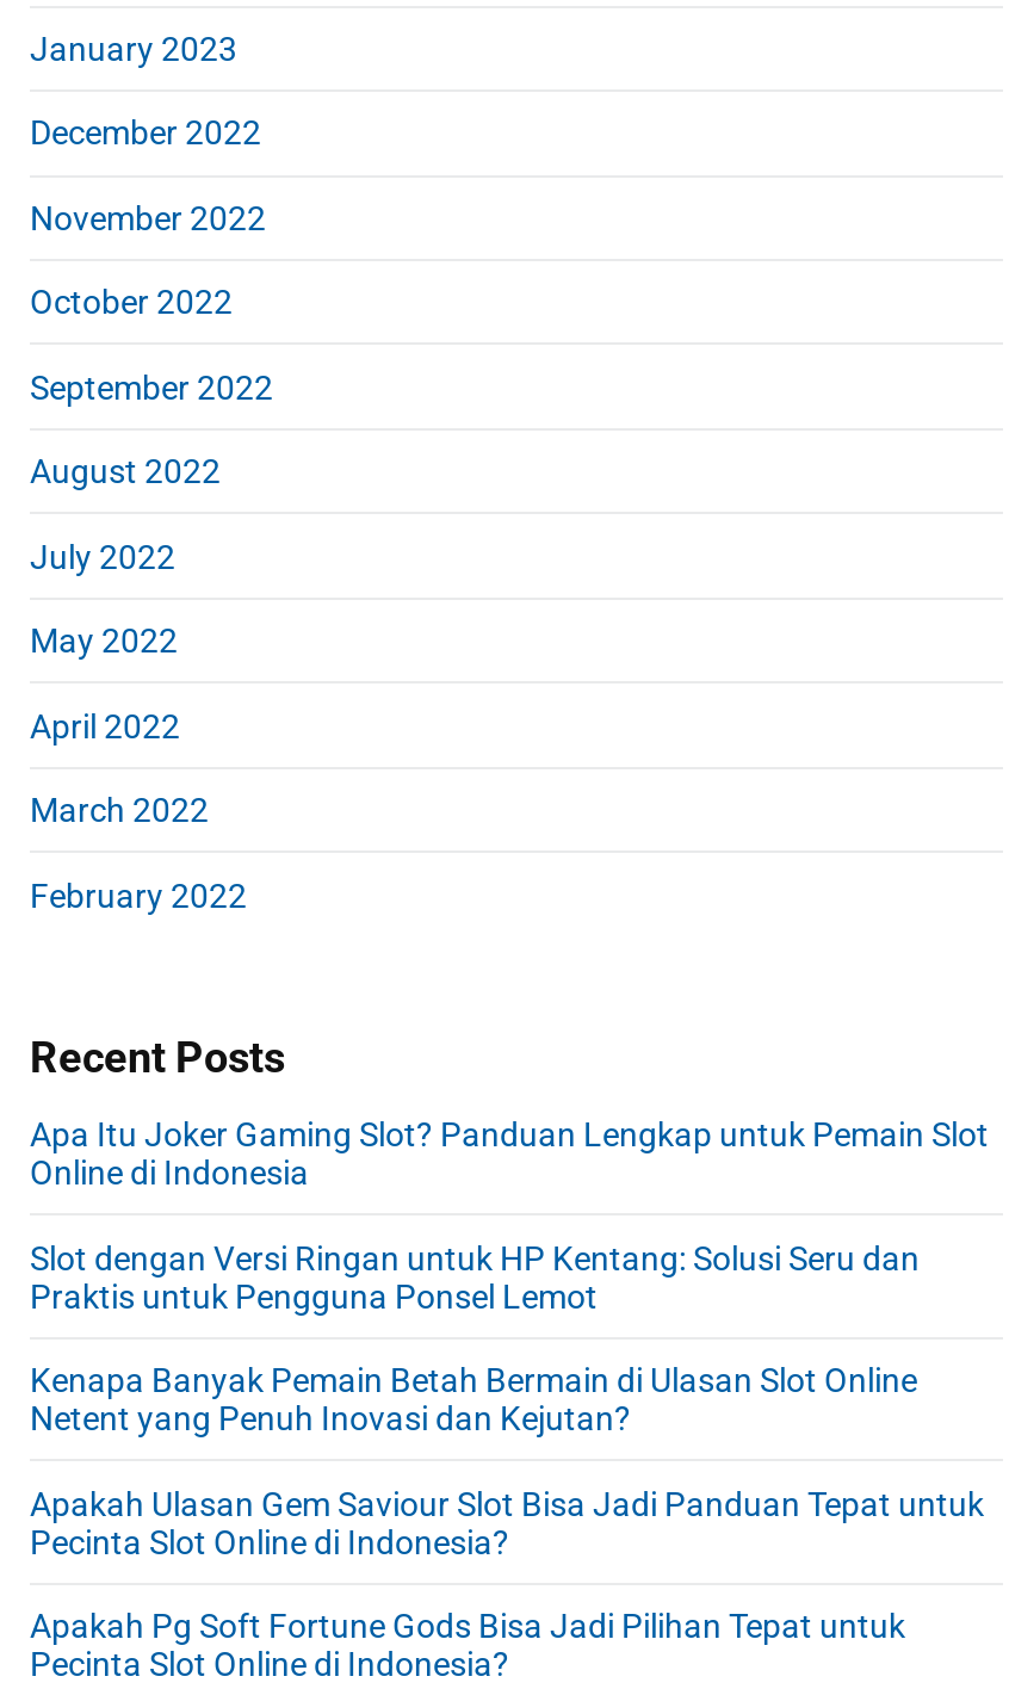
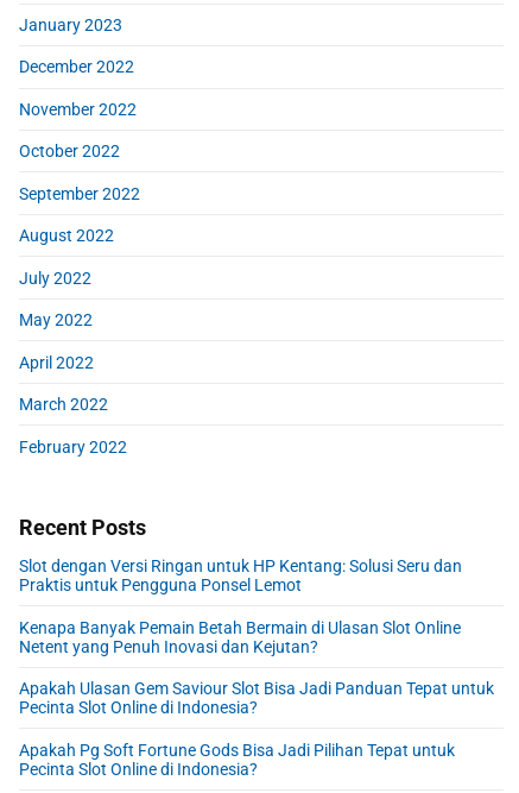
[30,1116,989,1192] Apa Itu Joker Gaming Slot? Panduan Lengkap untuk Pemain Slot | Online di Indonesia -> none

